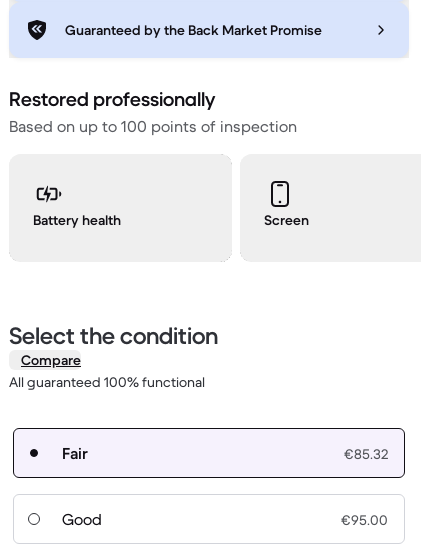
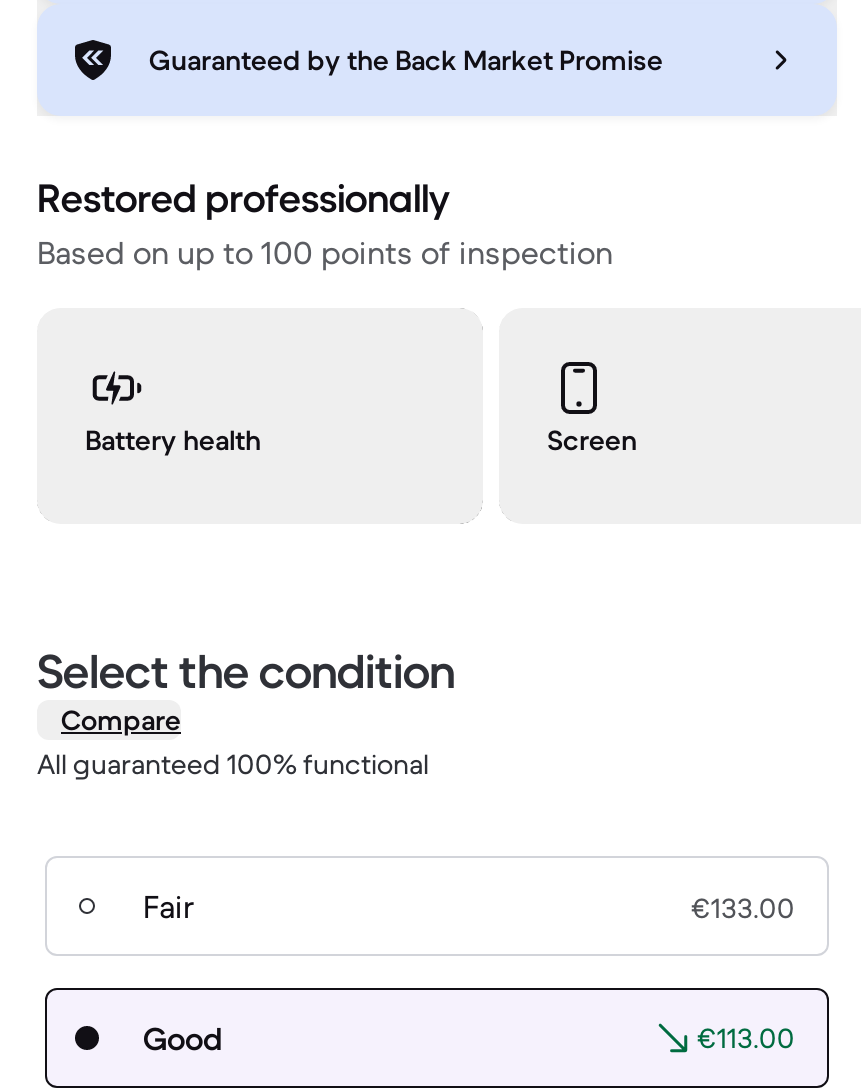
[344,445,388,463] €85.32 -> [691,891,795,927] €133.00
[341,511,388,529] €95.00 -> [697,1021,795,1057] €113.00

